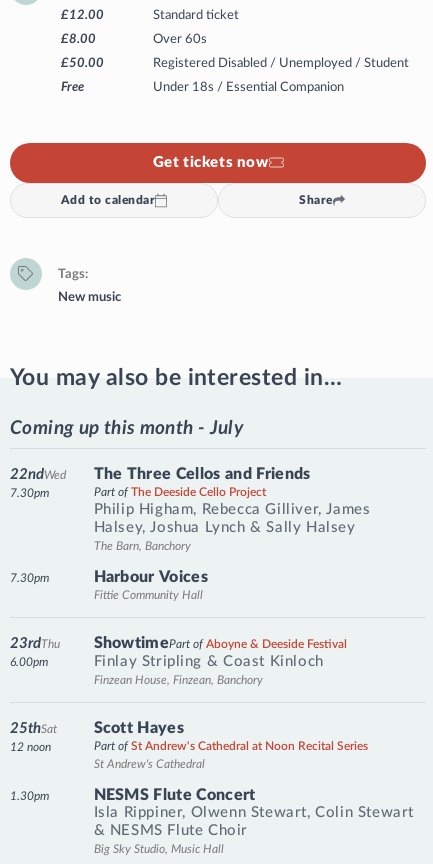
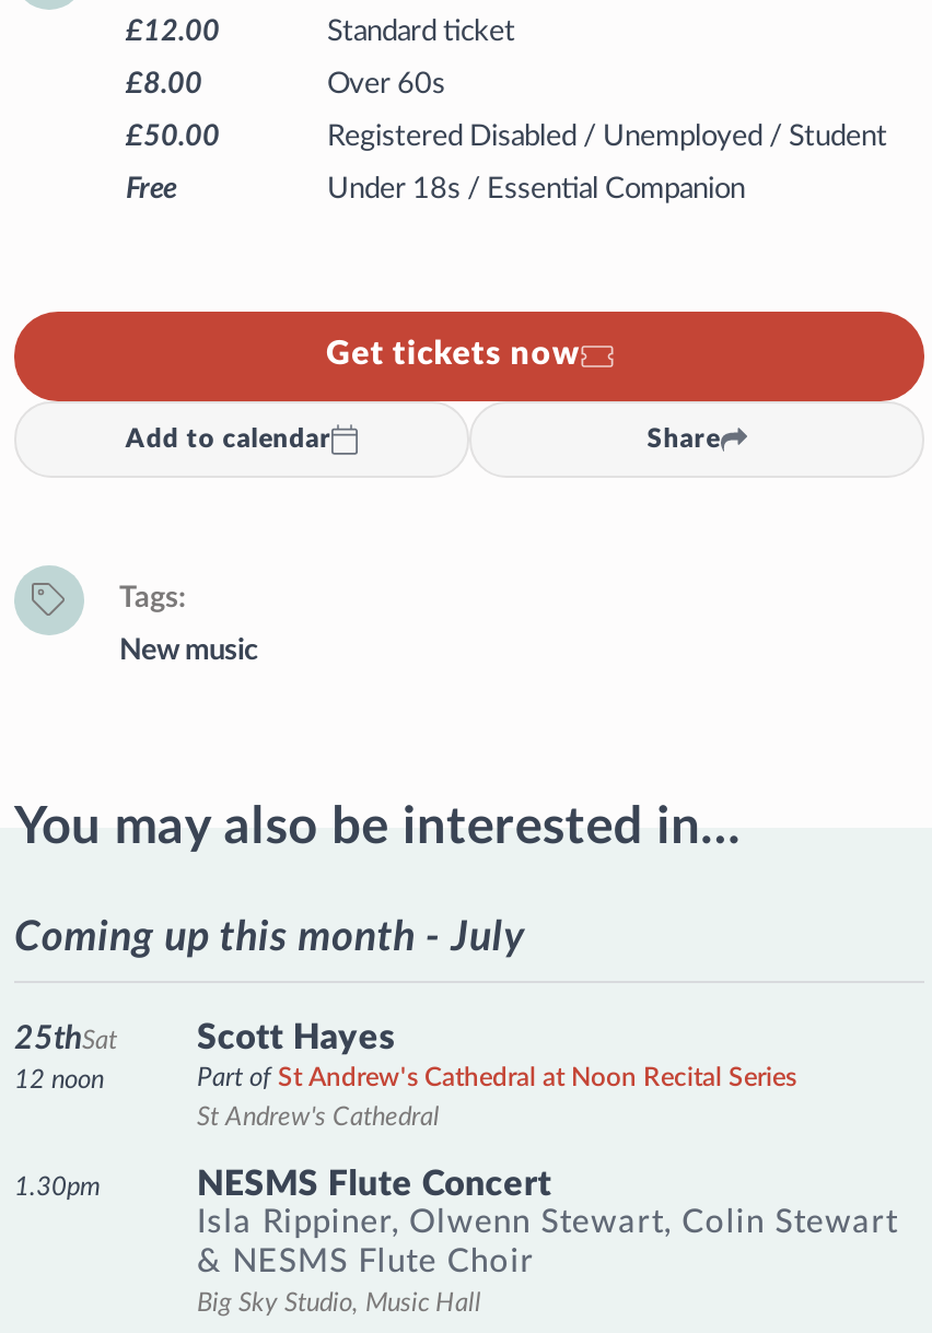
[10,467,66,499] Wed | 22nd | 7.30pm -> none
[93,466,370,552] The Three Cellos and Friends | Part of The Deeside Cello Project | Philip Higham, Rebecca Gilliver, James | Halsey, Joshua Lynch & Sally Halsey | The Barn, Banchory -> none
[10,572,49,584] 7.30pm -> none
[93,569,208,601] Harbour Voices | Fittie Community Hall -> none
[10,636,60,668] Thu | 23rd | 6.00pm -> none
[93,635,347,686] ShowtimePart of Aboyne & Deeside Festival | Finlay Stripling & Coast Kinloch | Finzean House, Finzean, Banchory -> none

